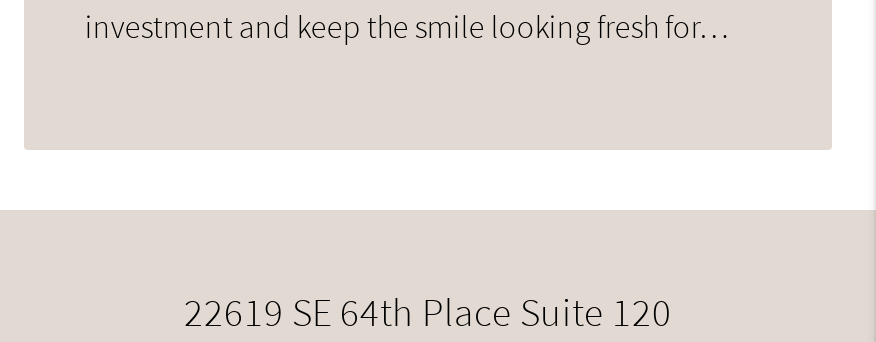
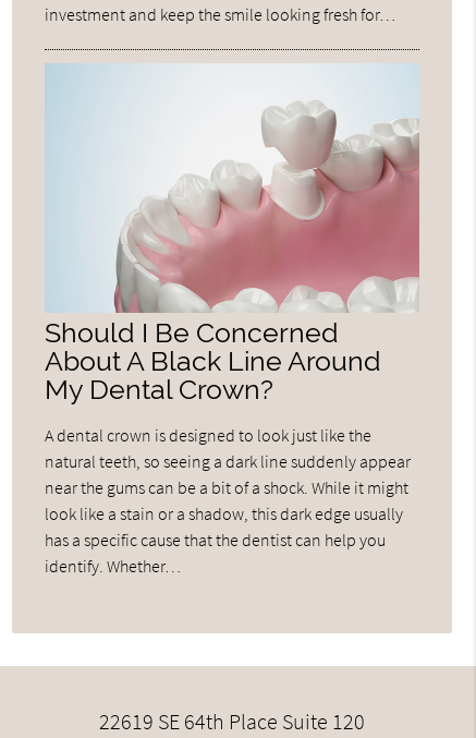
none -> [45,63,420,576] [image] | Should I Be Concerned | About A Black Line Around | My Dental Crown? | A dental crown is designed to look just like the | natural teeth, so seeing a dark line suddenly appear | near the gums can be a bit of a shock. While it might | look like a stain or a shadow, this dark edge usually | has a specific cause that the dentist can help you | identify. Whether…

